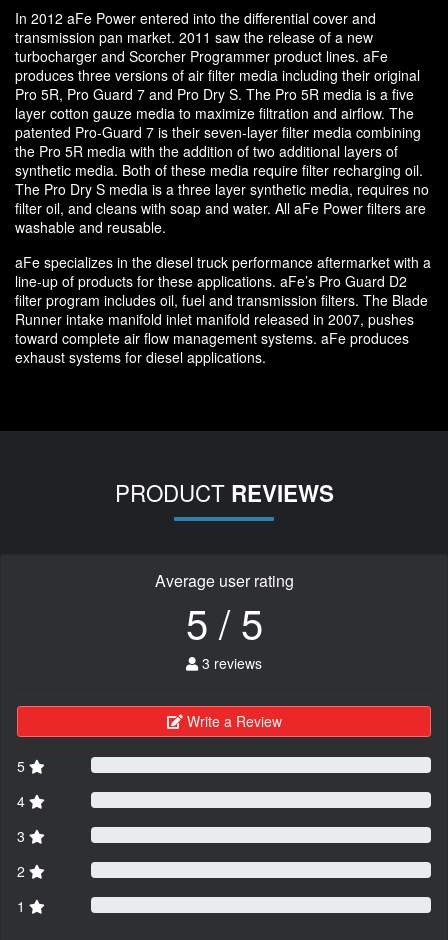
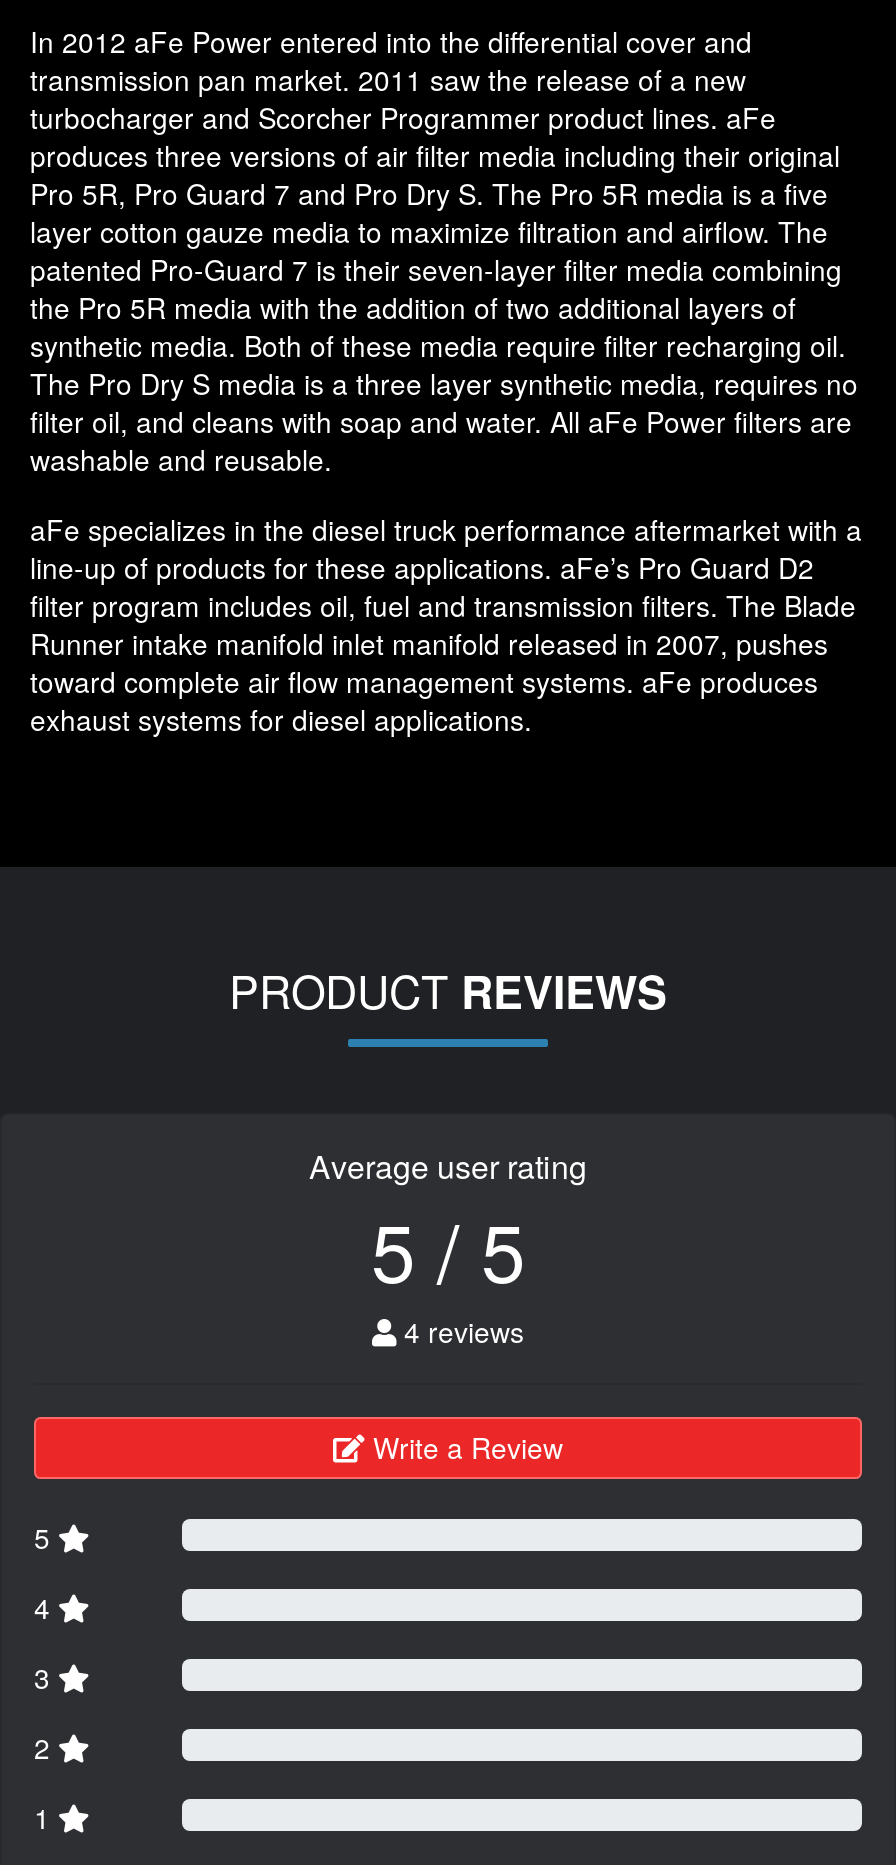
[198,653,262,673] 3 reviews -> [396,1312,524,1352] 4 reviews

